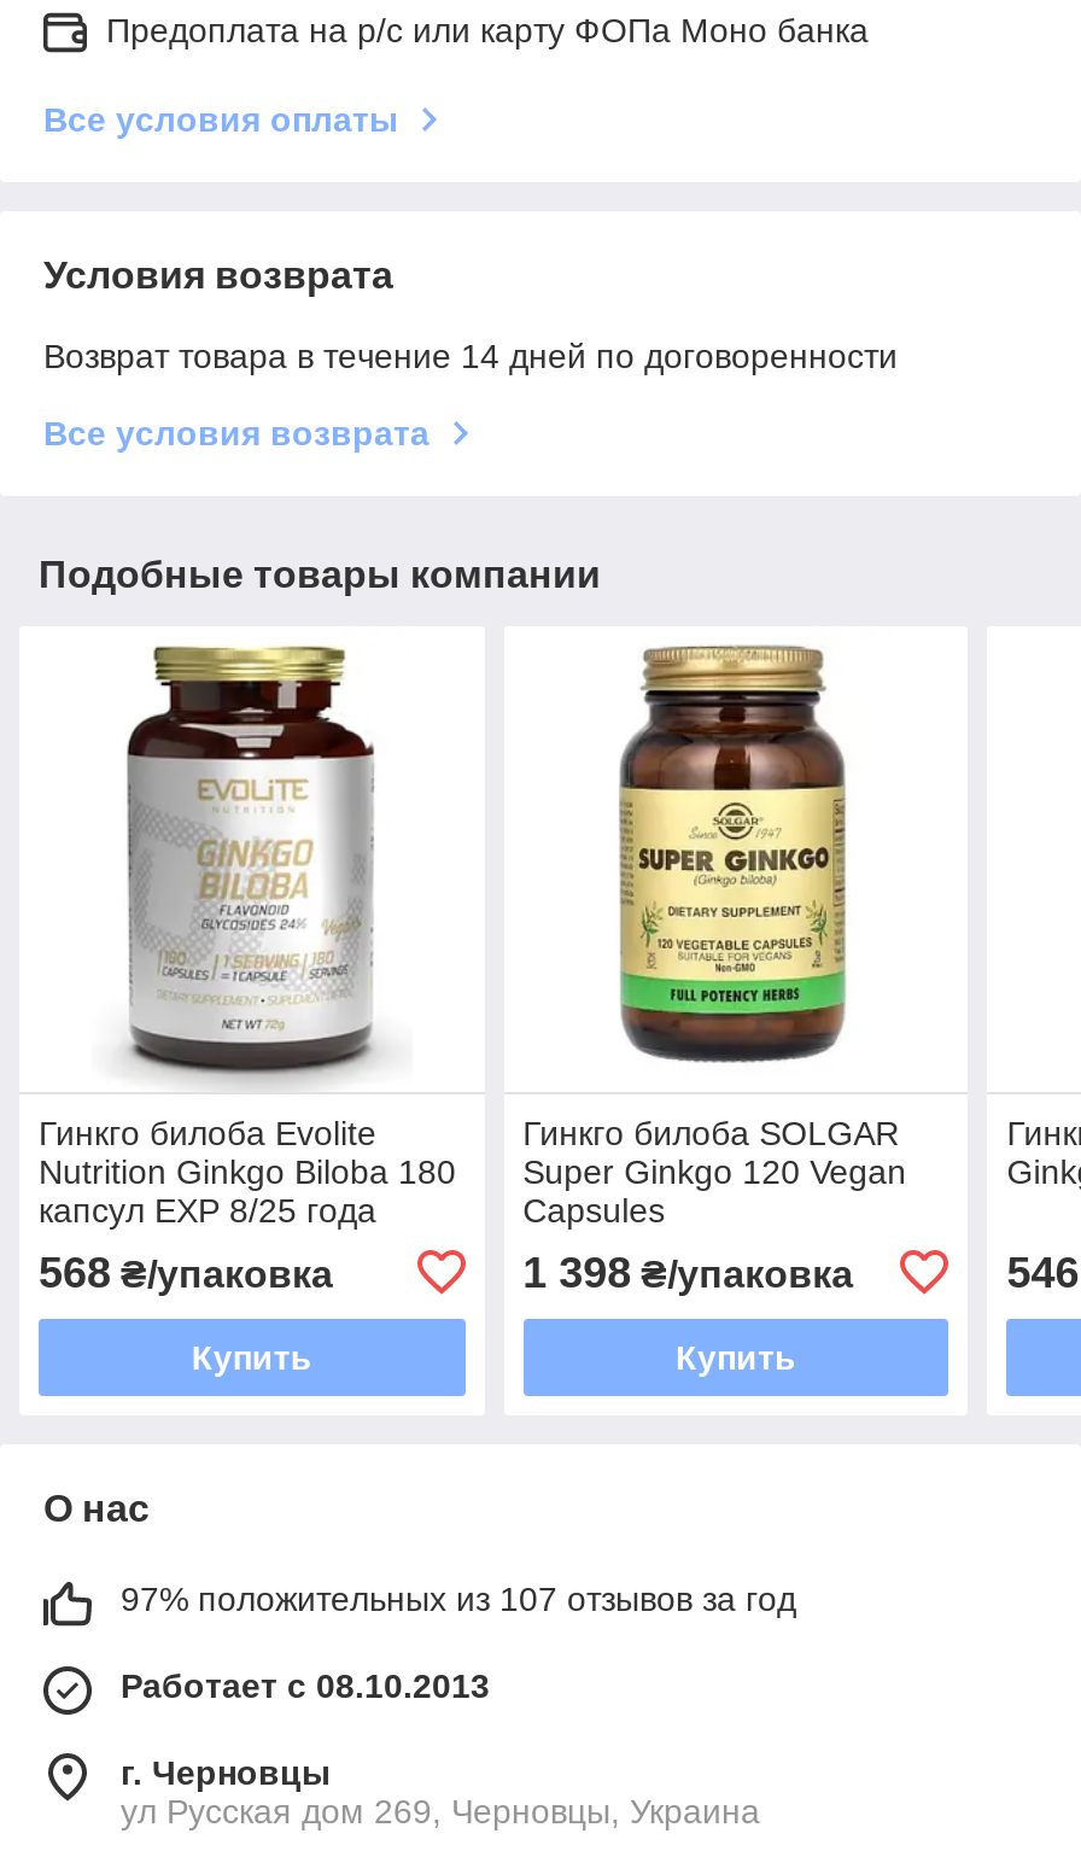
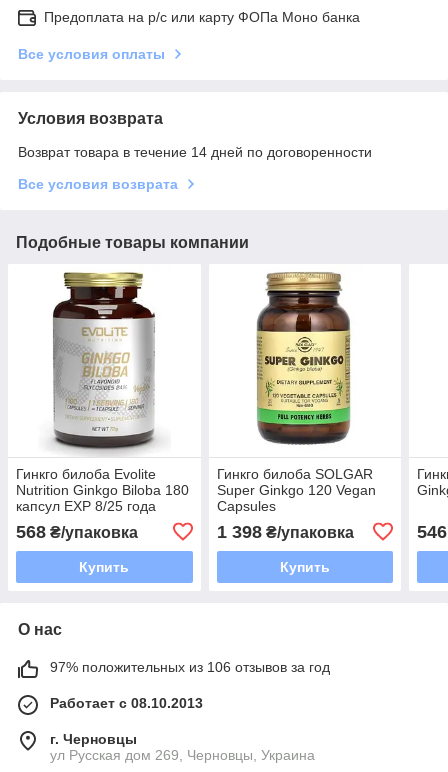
[121,1579,796,1618] 97% положительных из 107 отзывов за год -> [50,659,330,675] 97% положительных из 106 отзывов за год

